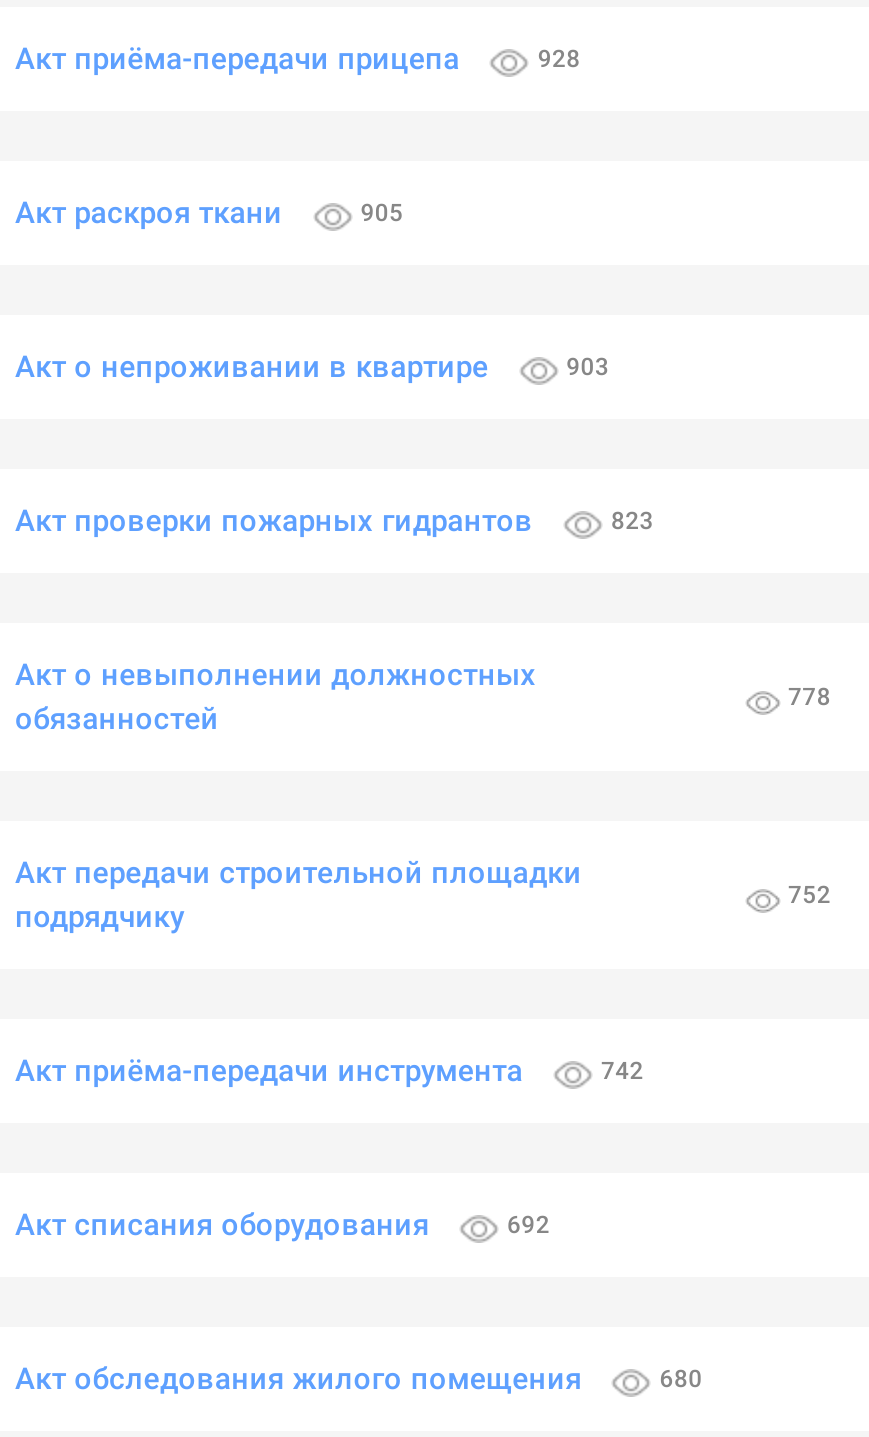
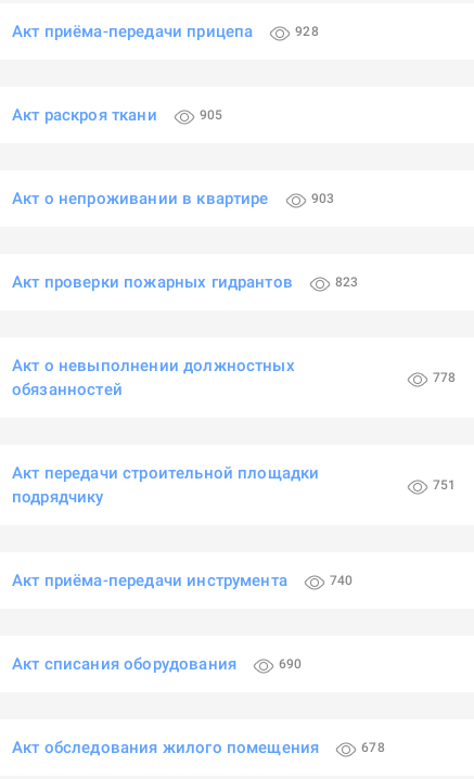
[788,881,831,909] 752 -> [433,477,456,493] 751
[601,1057,644,1085] 742 -> [330,573,353,588] 740
[507,1211,550,1239] 692 -> [279,656,302,672] 690
[660,1365,703,1393] 680 -> [362,740,385,755] 678

